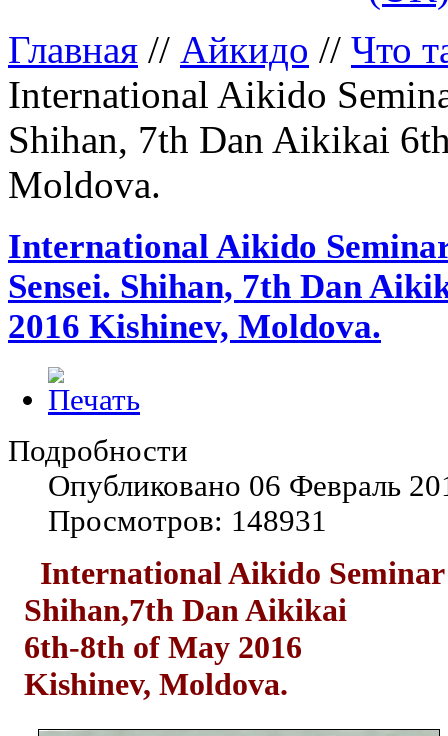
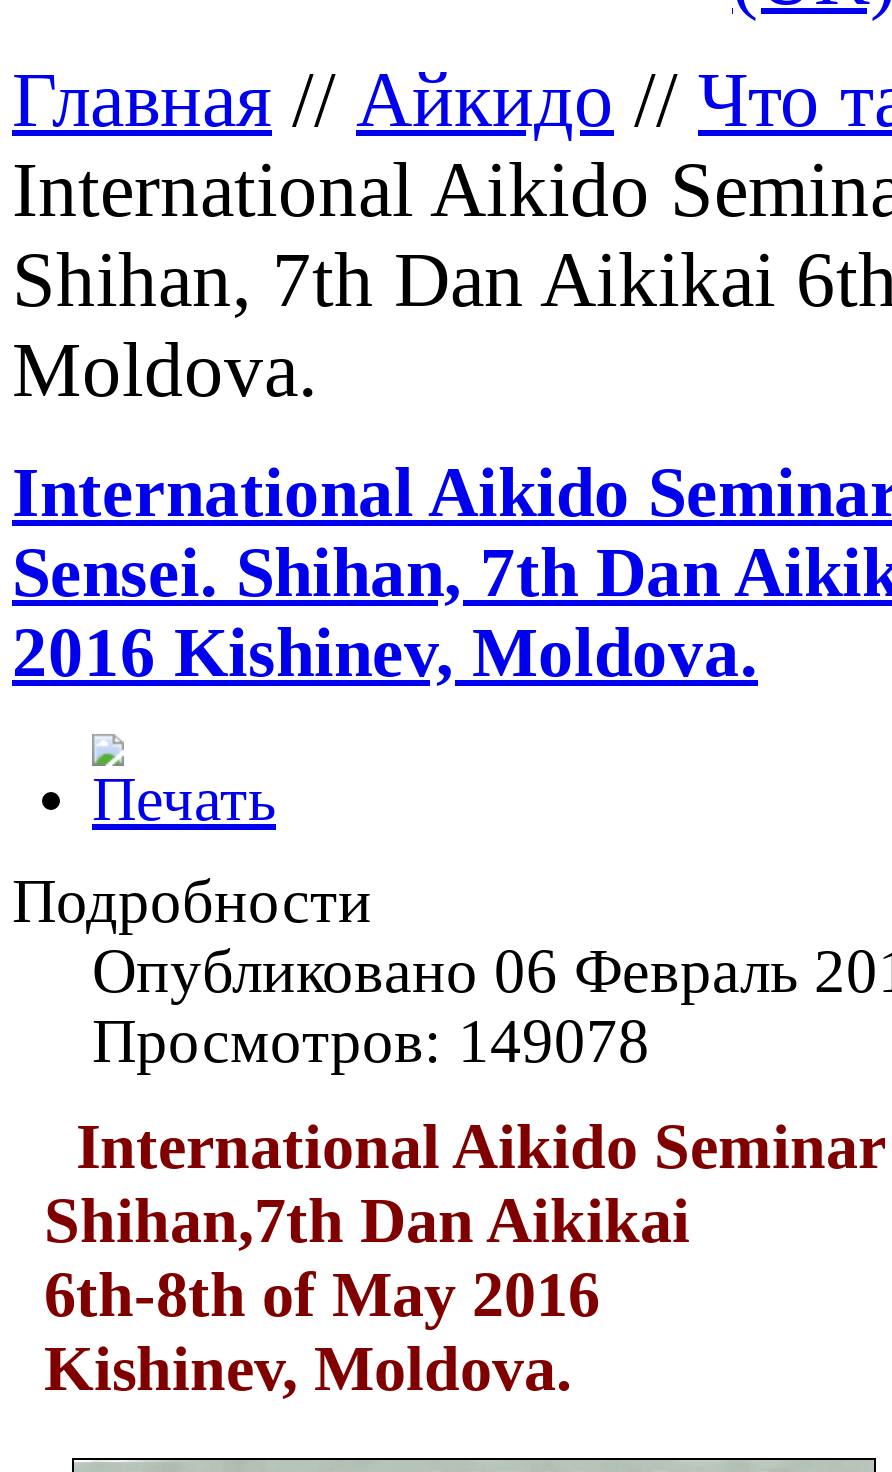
[48,504,327,538] Просмотров: 148931 -> [92,1007,650,1075] Просмотров: 149078

